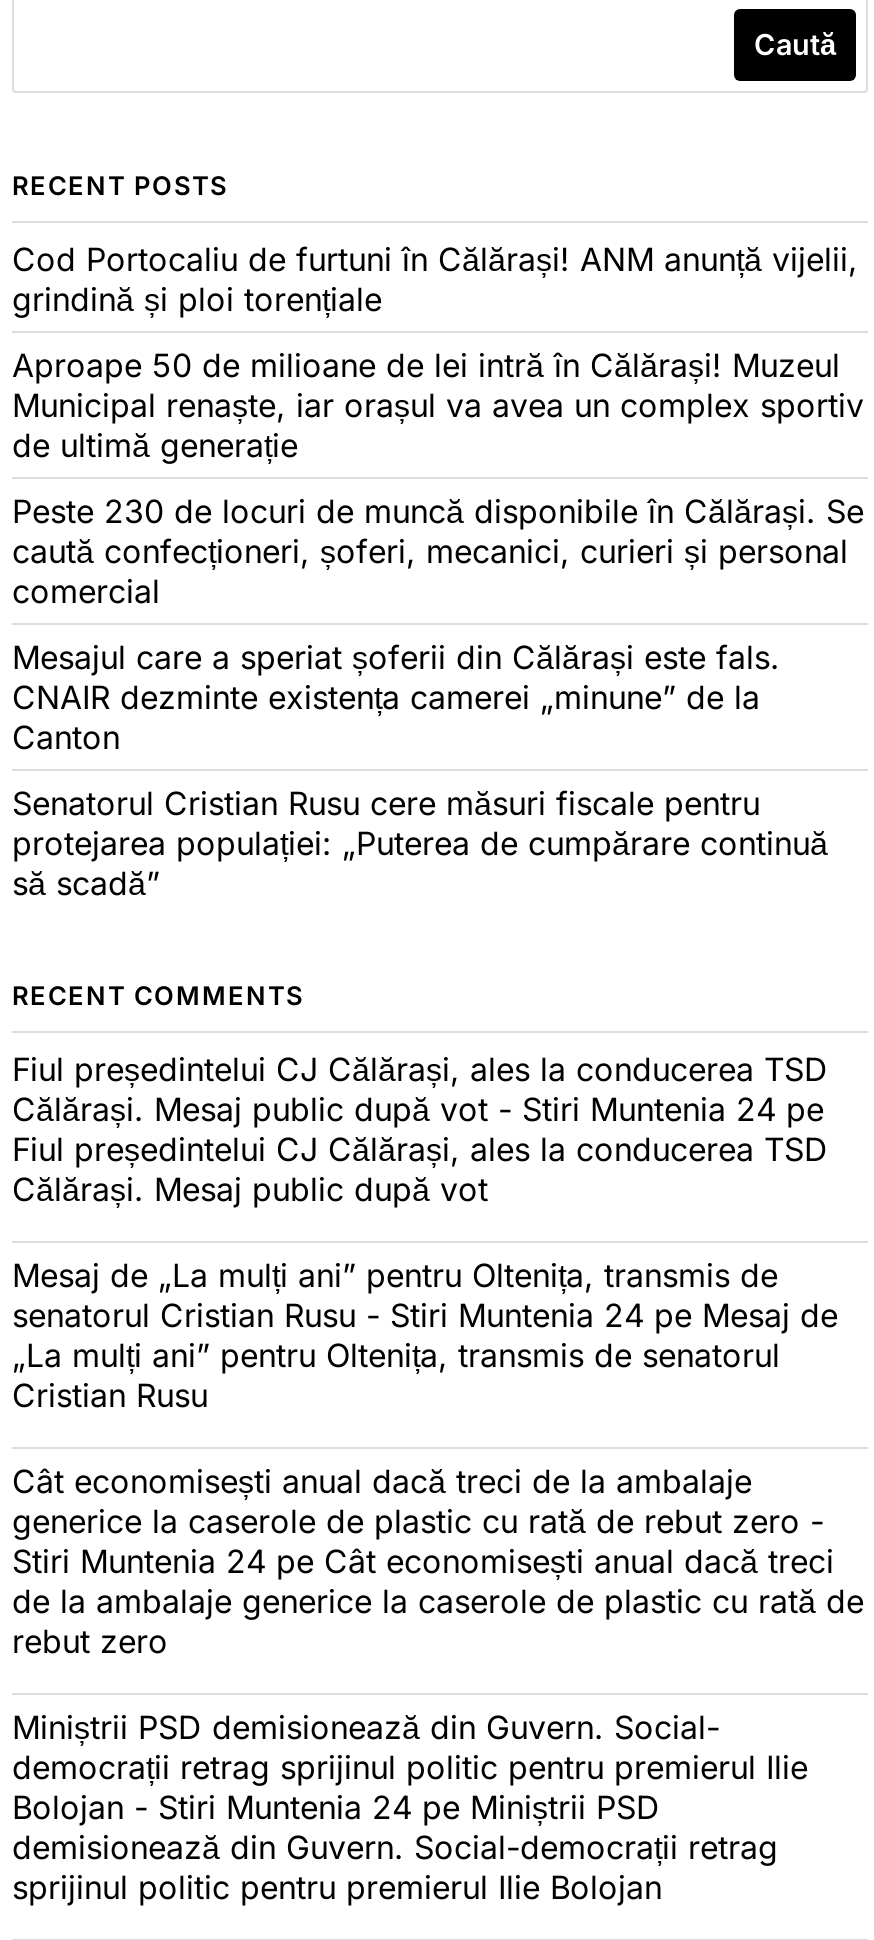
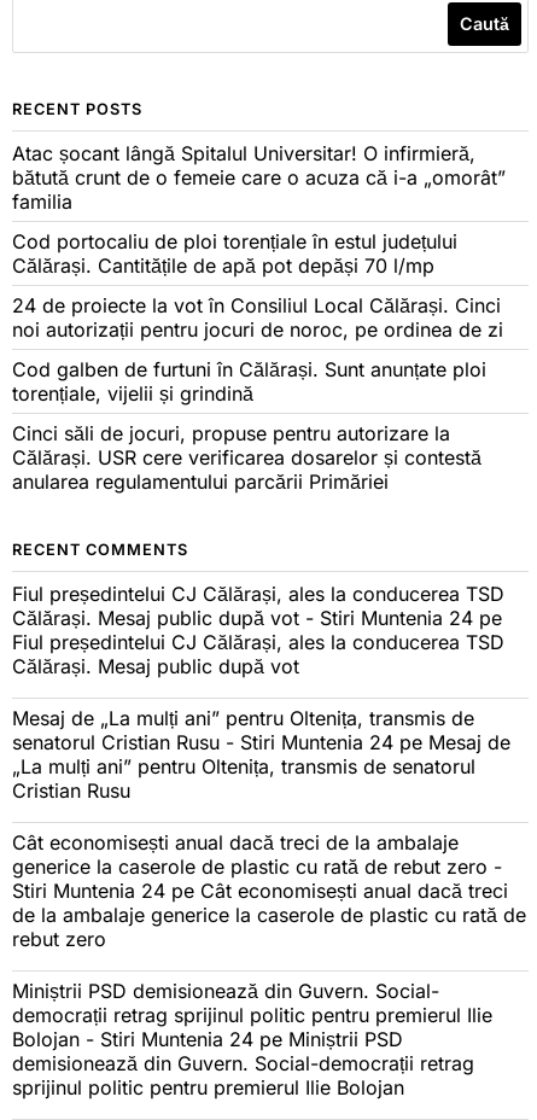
[12,239,858,319] Cod Portocaliu de furtuni în Călărași! ANM anunță vijelii, | grindină și ploi torențiale -> [12,142,506,214] Atac șocant lângă Spitalul Universitar! O infirmieră, | bătută crunt de o femeie care o acuza că i-a „omorât” | familia
[12,345,864,465] Aproape 50 de milioane de lei intră în Călărași! Muzeul | Municipal renaște, iar orașul va avea un complex sportiv | de ultimă generație -> [12,230,457,278] Cod portocaliu de ploi torențiale în estul județului | Călărași. Cantitățile de apă pot depăși 70 l/mp
[12,491,864,611] Peste 230 de locuri de muncă disponibile în Călărași. Se | caută confecționeri, șoferi, mecanici, curieri și personal | comercial -> [12,294,503,342] 24 de proiecte la vot în Consiliul Local Călărași. Cinci | noi autorizații pentru jocuri de noroc, pe ordinea de zi
[12,637,780,757] Mesajul care a speriat șoferii din Călărași este fals. | CNAIR dezminte existența camerei „minune” de la | Canton -> [12,358,486,406] Cod galben de furtuni în Călărași. Sunt anunțate ploi | torențiale, vijelii și grindină
[12,783,828,903] Senatorul Cristian Rusu cere măsuri fiscale pentru | protejarea populației: „Puterea de cumpărare continuă | să scadă” -> [12,422,481,494] Cinci săli de jocuri, propuse pentru autorizare la | Călărași. USR cere verificarea dosarelor și contestă | anularea regulamentului parcării Primăriei

